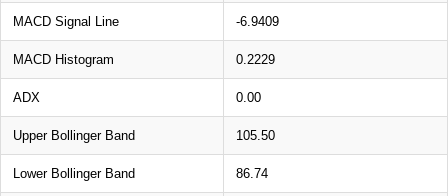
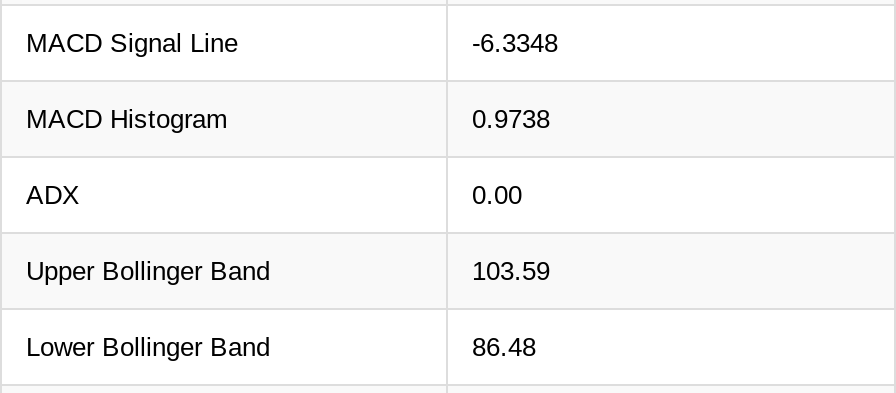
[236,14,279,29] -6.9409 -> [472,28,558,58] -6.3348
[236,52,275,67] 0.2229 -> [472,104,550,134] 0.9738
[236,128,275,143] 105.50 -> [472,256,550,286] 103.59
[236,166,268,181] 86.74 -> [472,332,536,362] 86.48

